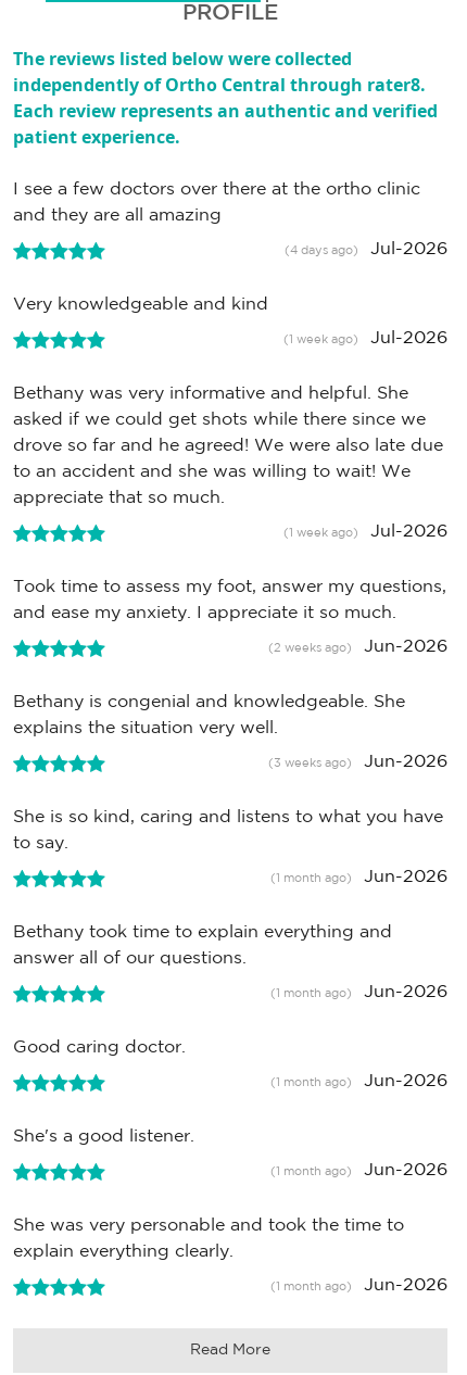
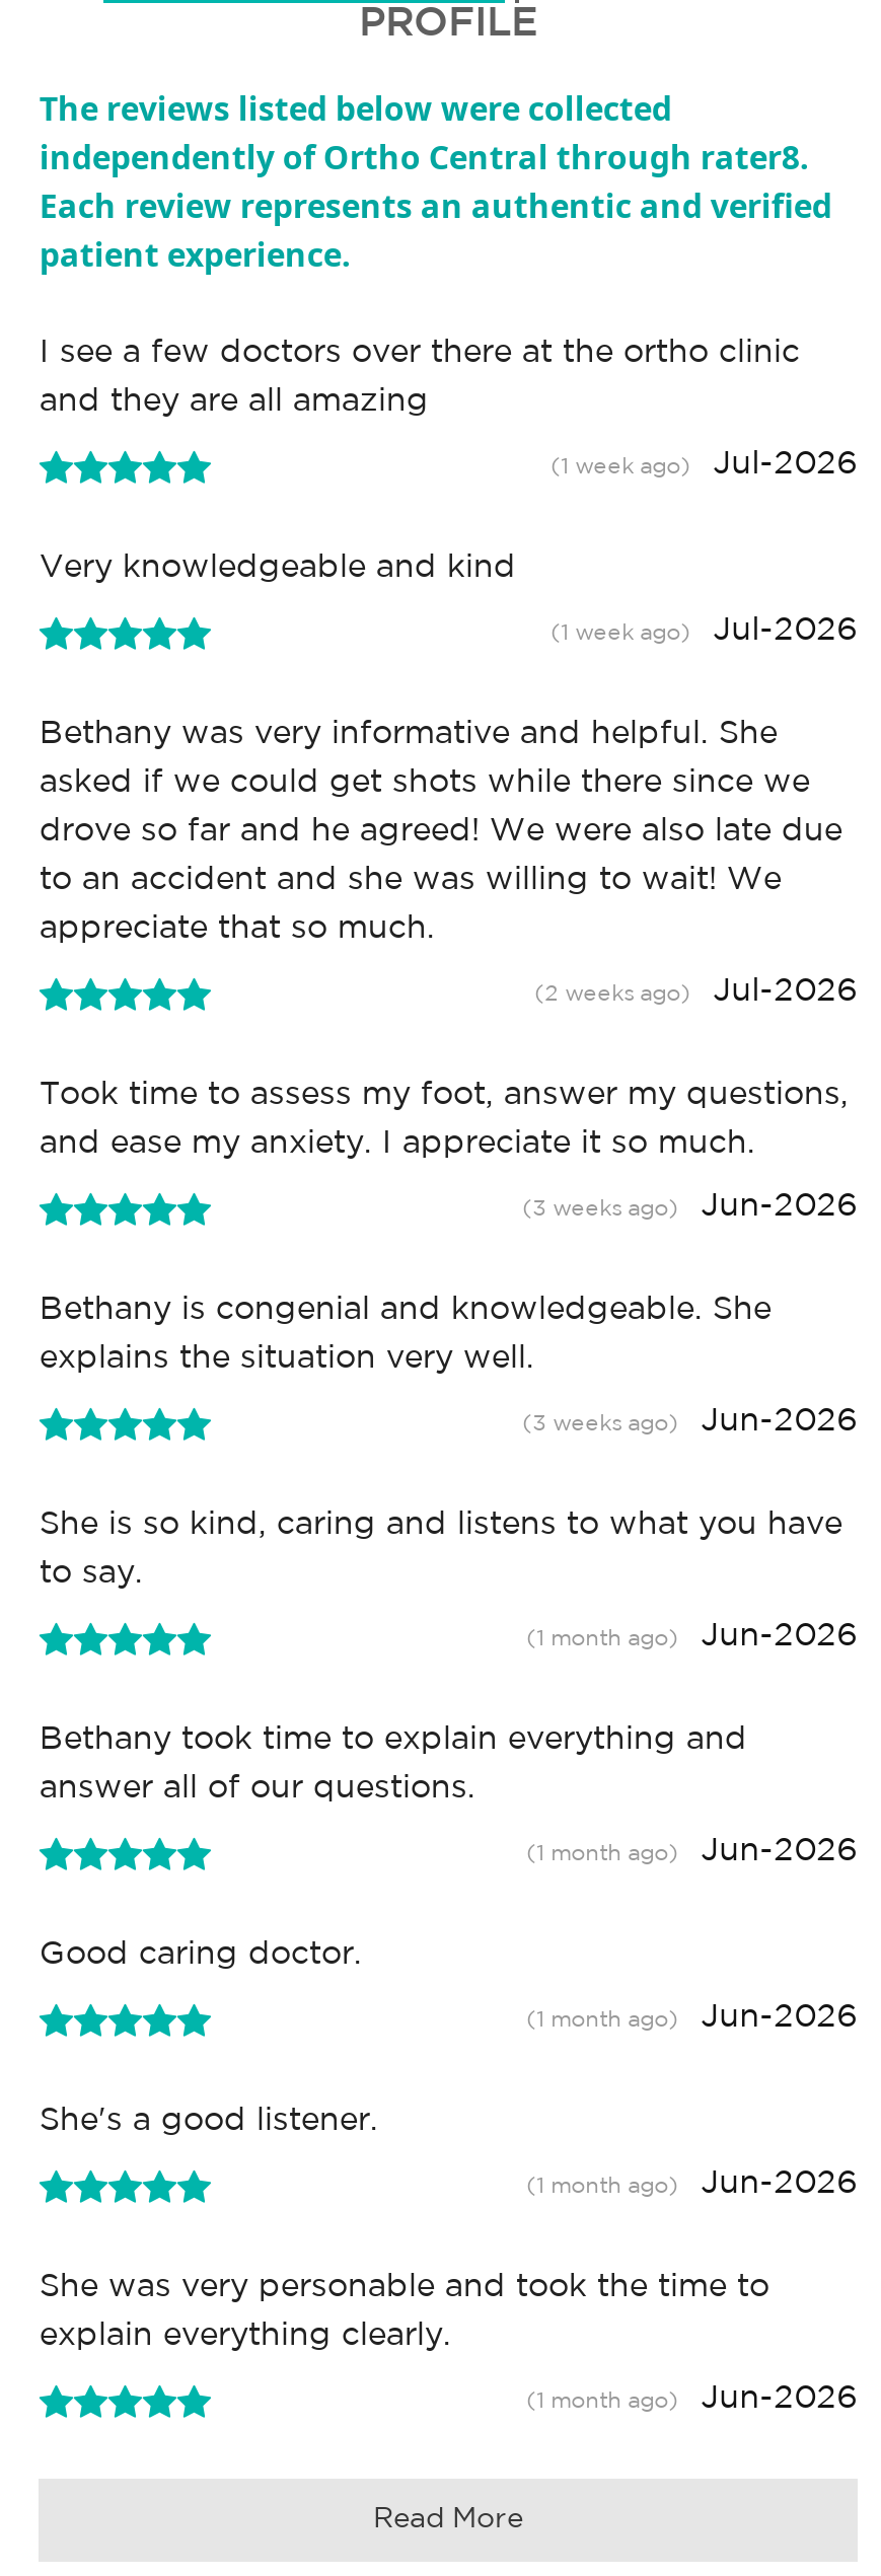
[285,241,447,257] (4 days ago) Jul-2026 -> [551,450,857,481] (1 week ago) Jul-2026
[283,523,447,540] (1 week ago) Jul-2026 -> [534,977,857,1008] (2 weeks ago) Jul-2026
[268,639,447,655] (2 weeks ago) Jun-2026 -> [522,1192,857,1223] (3 weeks ago) Jun-2026

